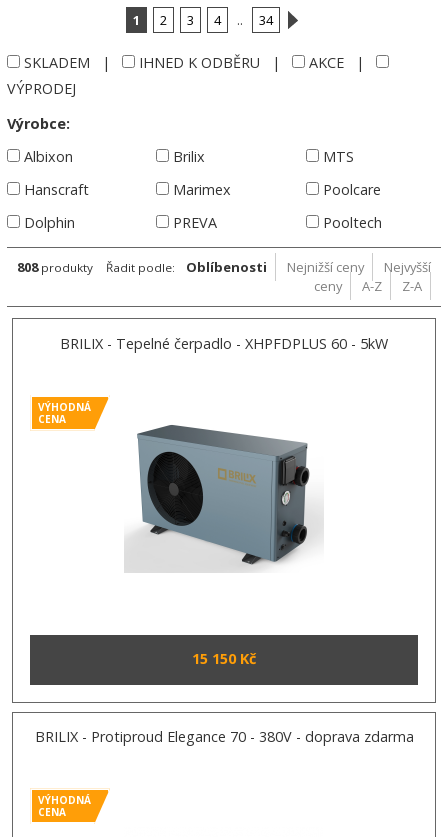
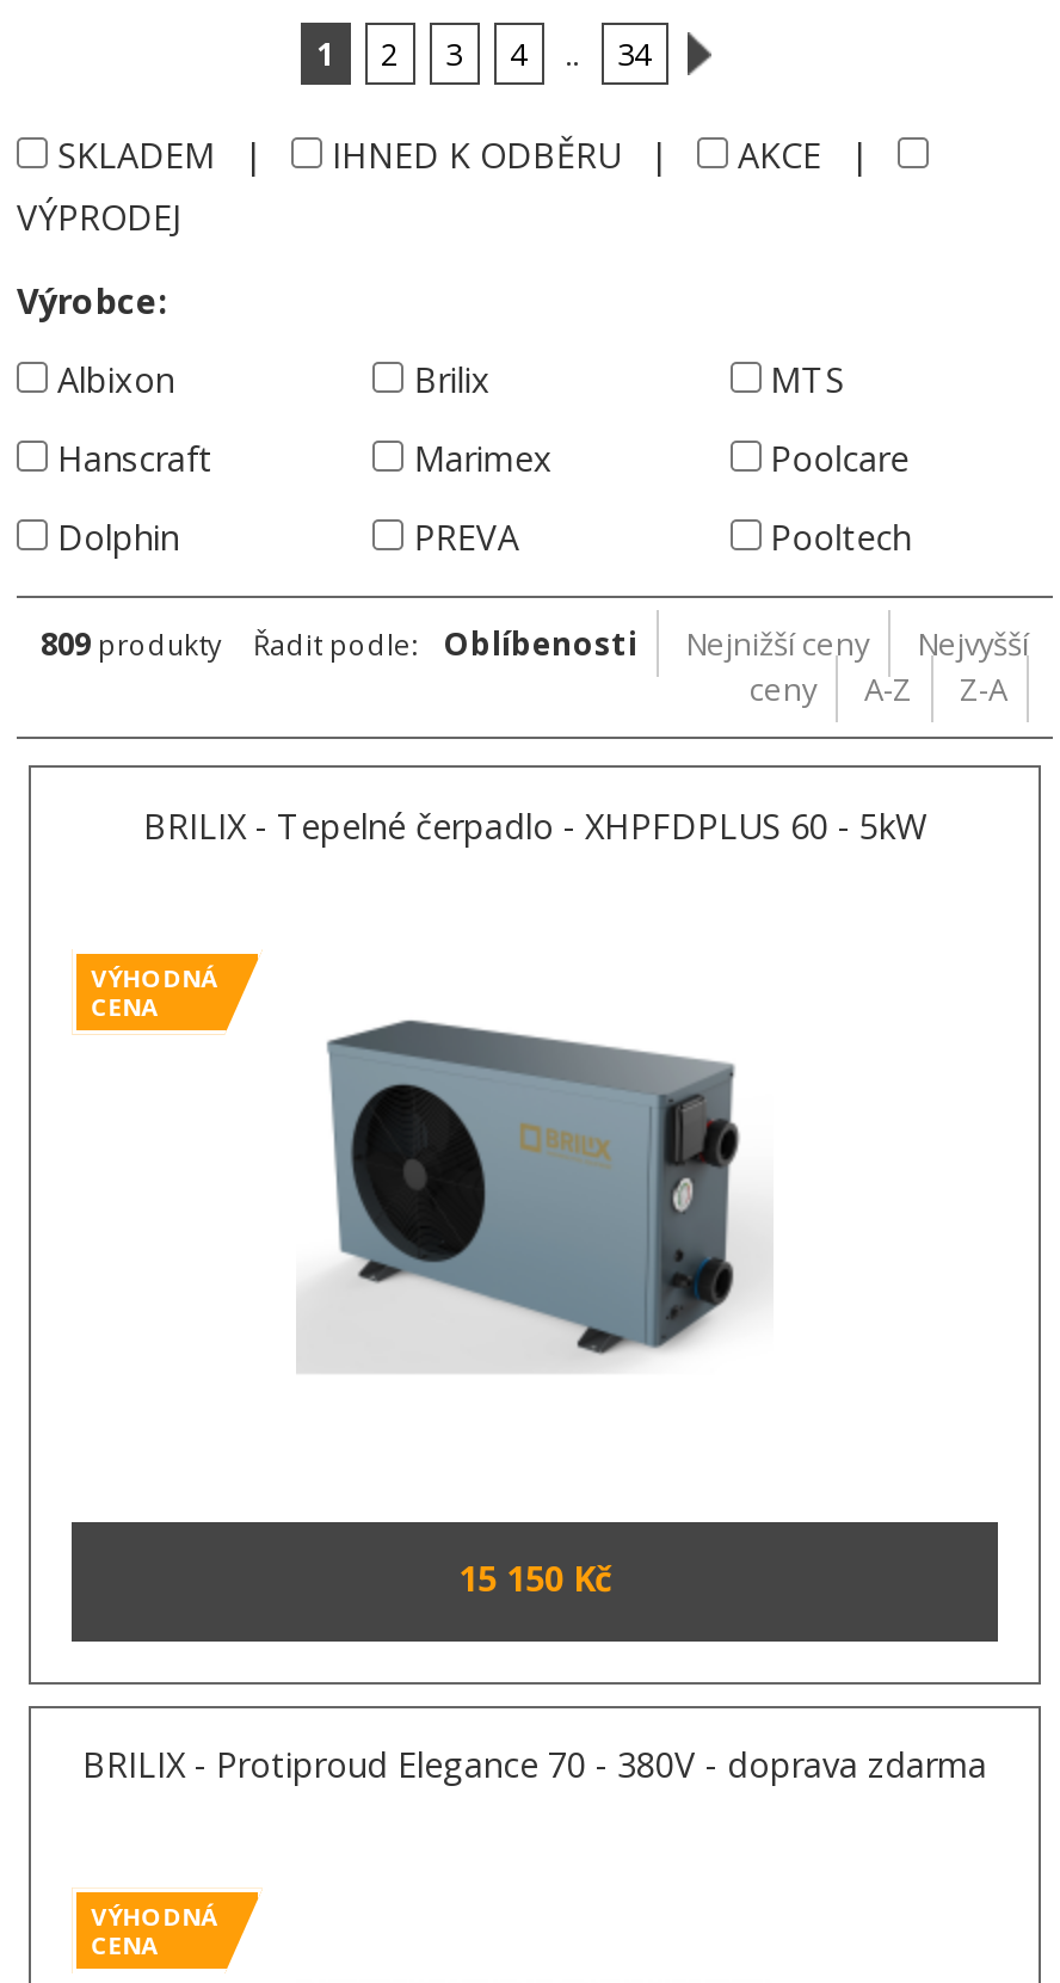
[17,258,431,276] 808 produkty Řadit podle: Oblíbenosti Nejnižší ceny Nejvyšší -> [41,622,1029,665] 809 produkty Řadit podle: Oblíbenosti Nejnižší ceny Nejvyšší

